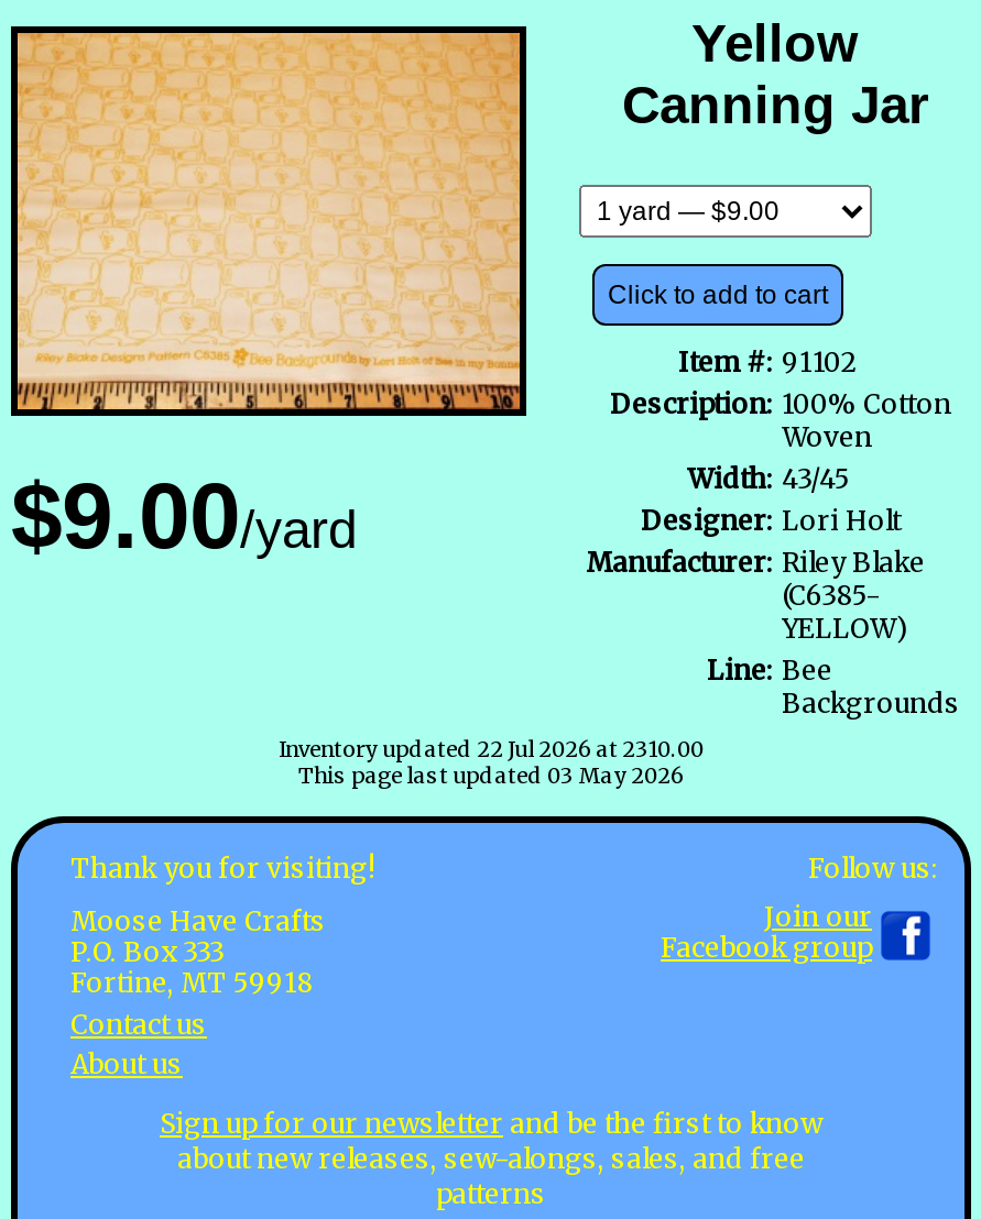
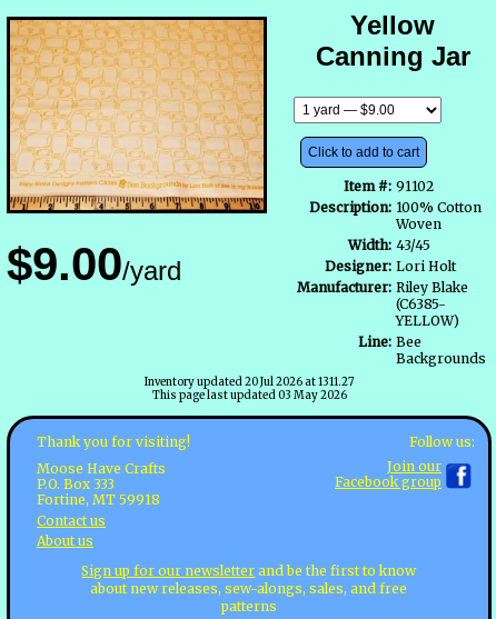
[279,737,704,764] Inventory updated 22 Jul 2026 at 2310.00 -> [145,376,354,389] Inventory updated 20 Jul 2026 at 1311.27

